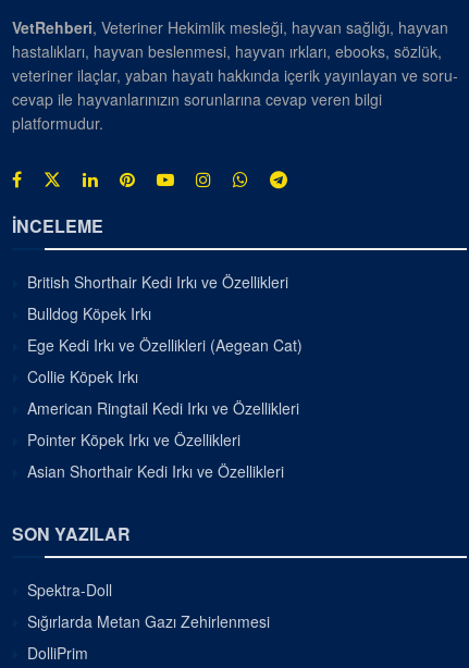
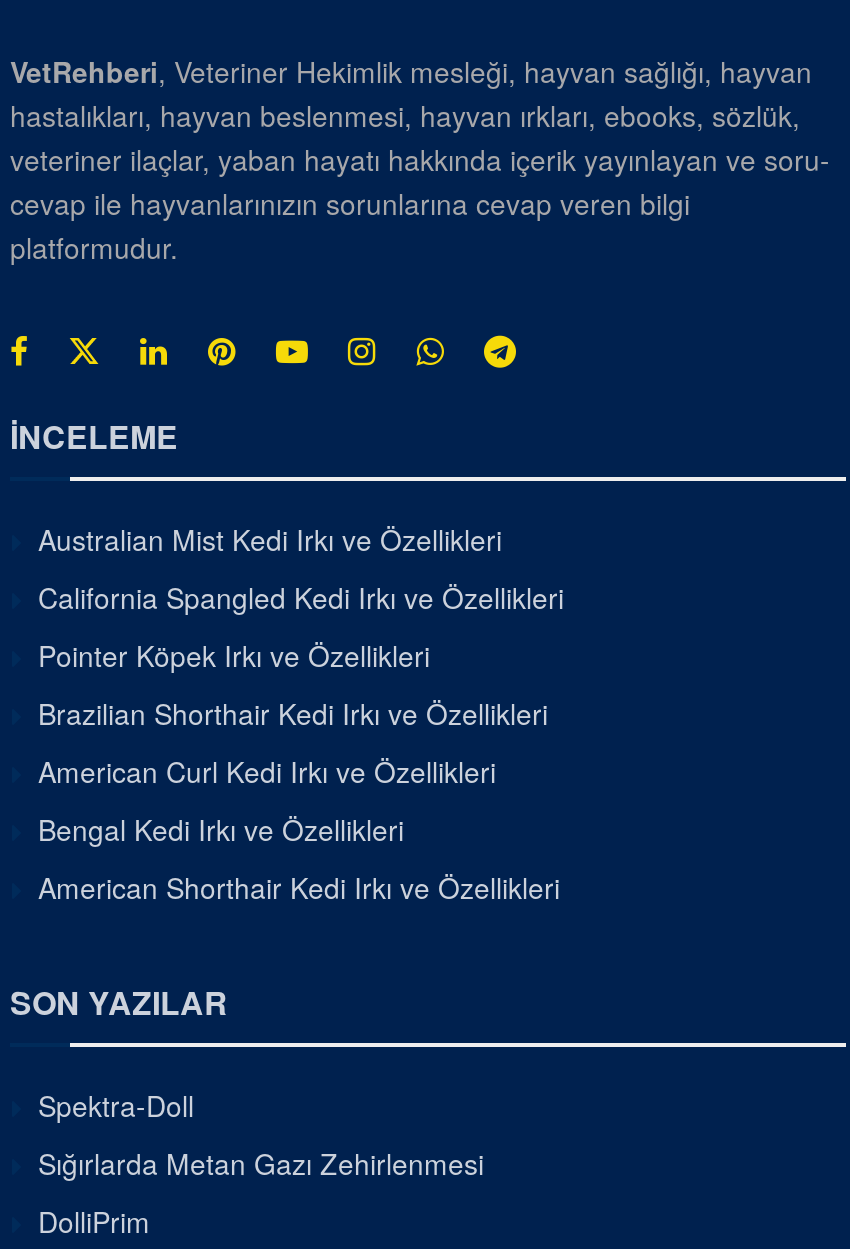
[27,270,303,418] British Shorthair Kedi Irkı ve Özellikleri | Bulldog Köpek Irkı | Ege Kedi Irkı ve Özellikleri (Aegean Cat) | Collie Köpek Irkı | American Ringtail Kedi Irkı ve Özellikleri -> [38,518,564,616] Australian Mist Kedi Irkı ve Özellikleri | California Spangled Kedi Irkı ve Özellikleri
moved [27,428,240,450] -> [38,634,430,674]: Pointer Köpek Irkı ve Özellikleri
[27,460,284,481] Asian Shorthair Kedi Irkı ve Özellikleri -> [38,692,560,906] Brazilian Shorthair Kedi Irkı ve Özellikleri | American Curl Kedi Irkı ve Özellikleri | Bengal Kedi Irkı ve Özellikleri | American Shorthair Kedi Irkı ve Özellikleri

